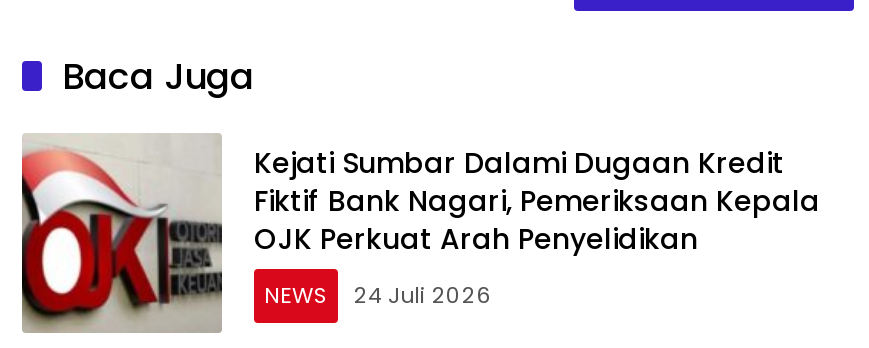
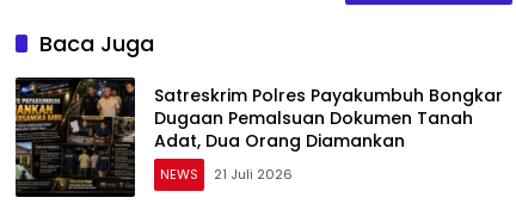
[20,133,820,331] [image] | Kejati Sumbar Dalami Dugaan Kredit | Fiktif Bank Nagari, Pemeriksaan Kepala | OJK Perkuat Arah Penyelidikan -> [14,76,503,197] [image] | Satreskrim Polres Payakumbuh Bongkar | Dugaan Pemalsuan Dokumen Tanah | Adat, Dua Orang Diamankan
[264,279,492,311] NEWS 24 Juli 2026 -> [160,164,293,184] NEWS 21 Juli 2026

